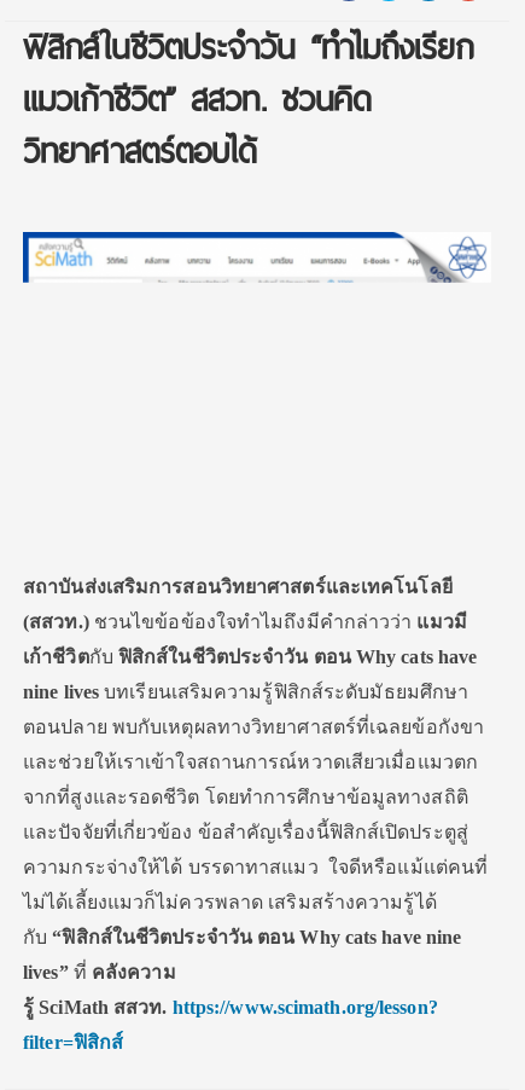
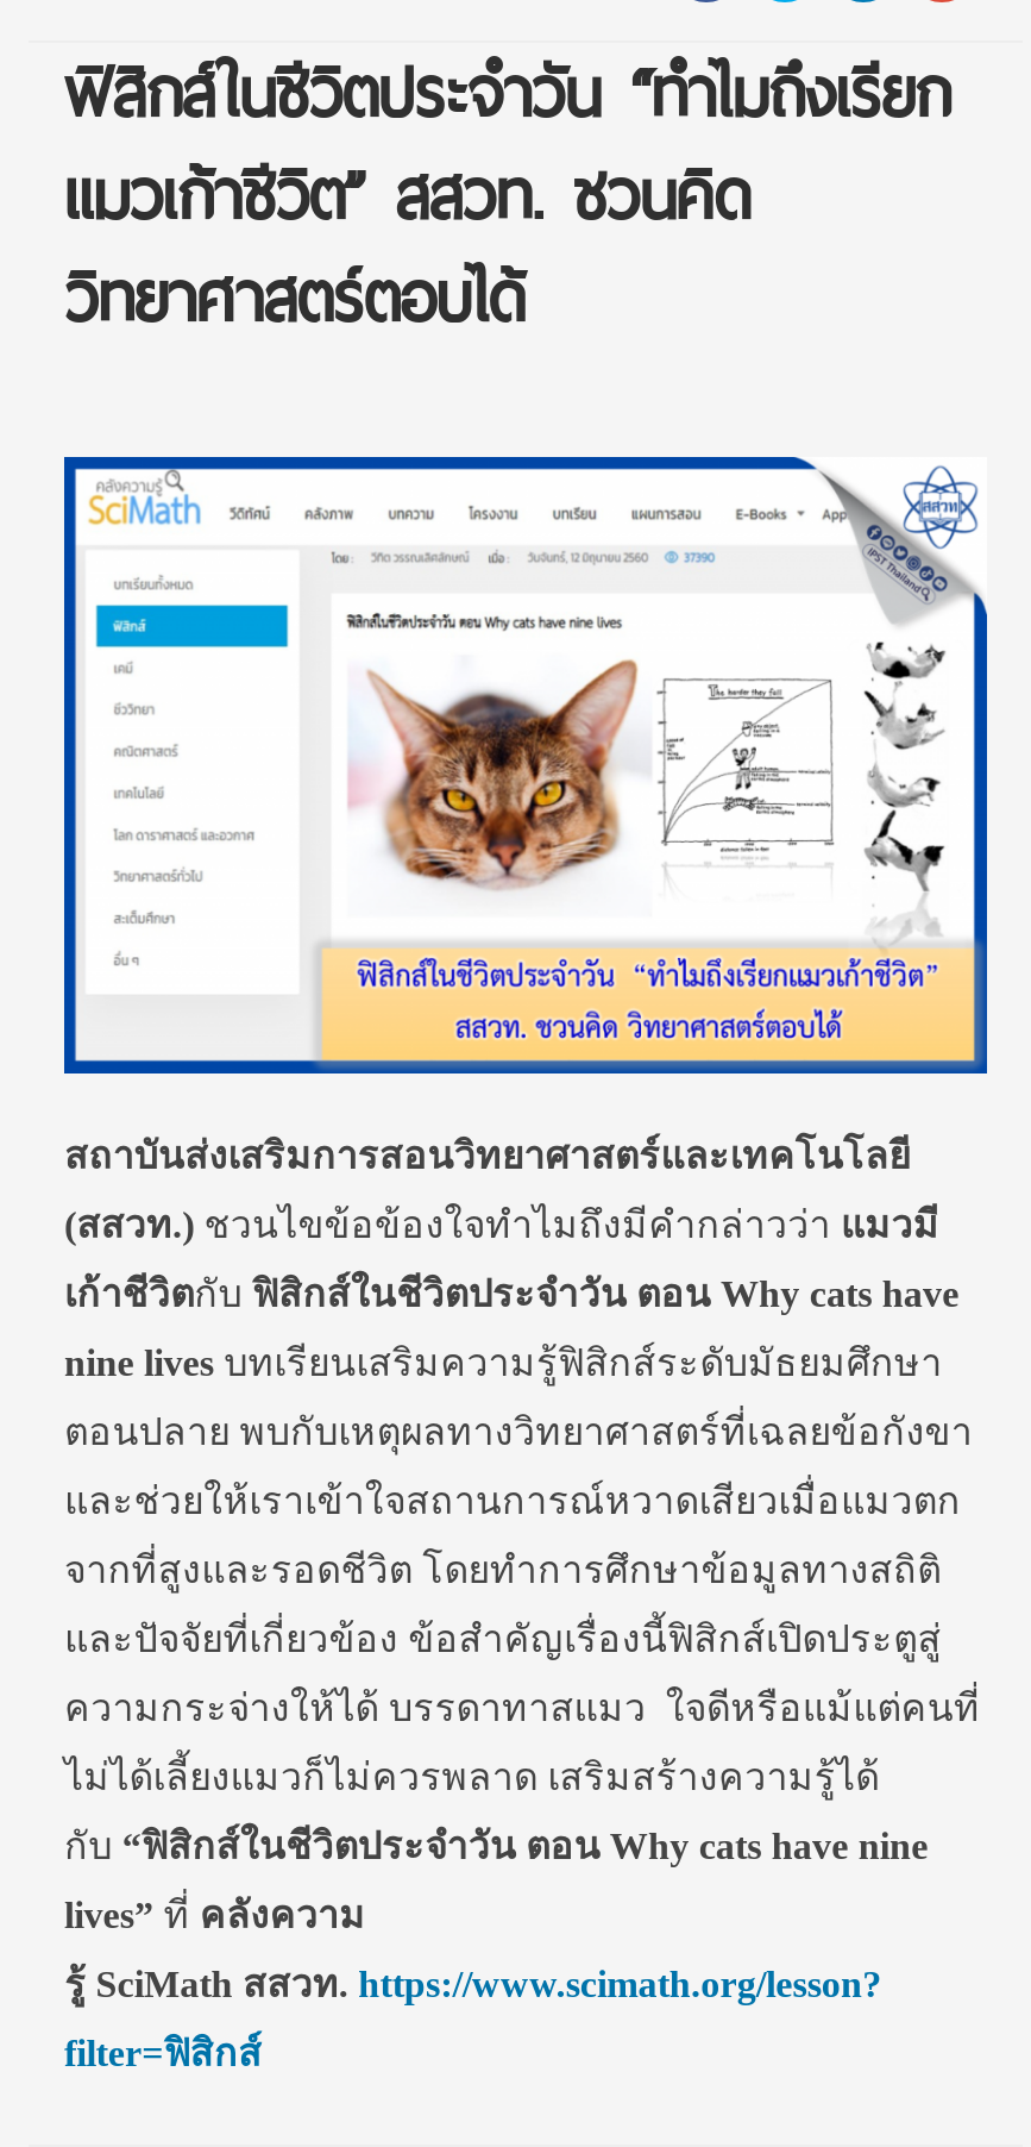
none -> [62,555,989,1076] [image]

